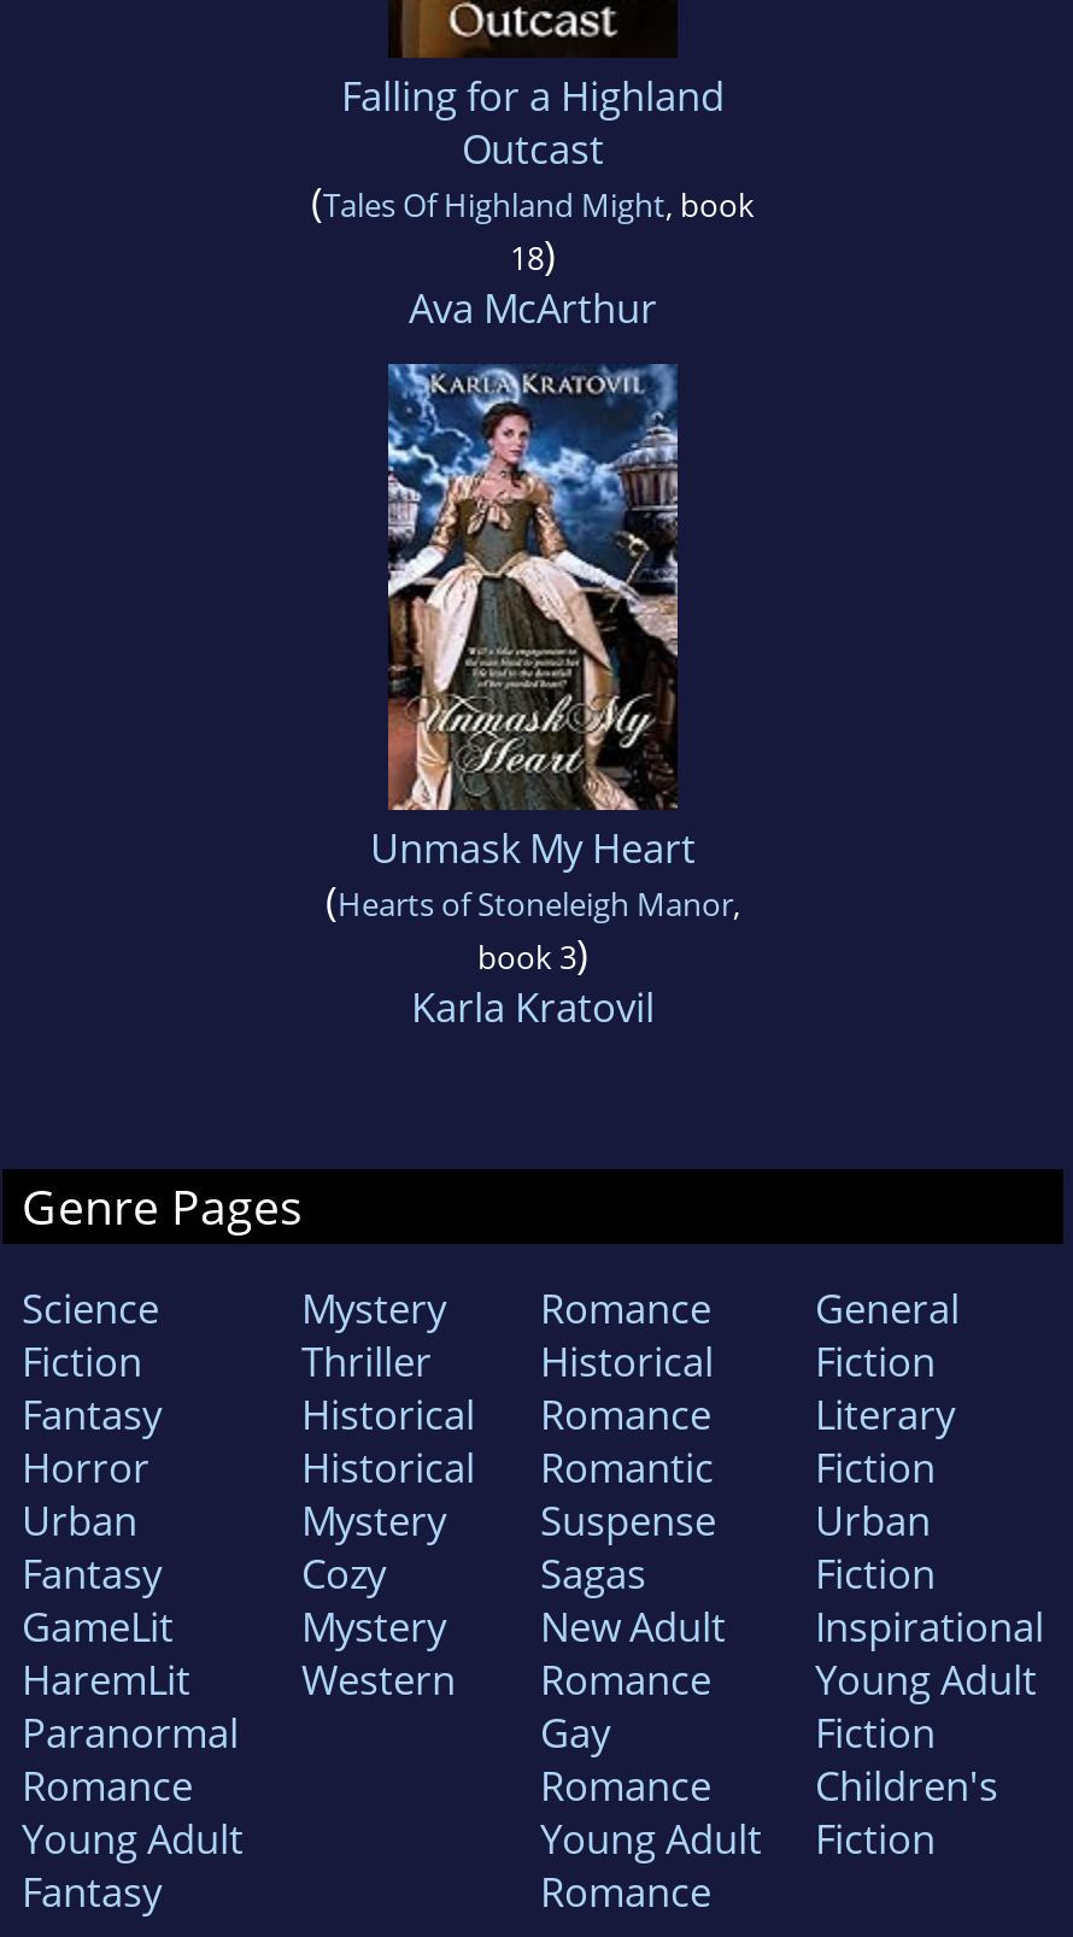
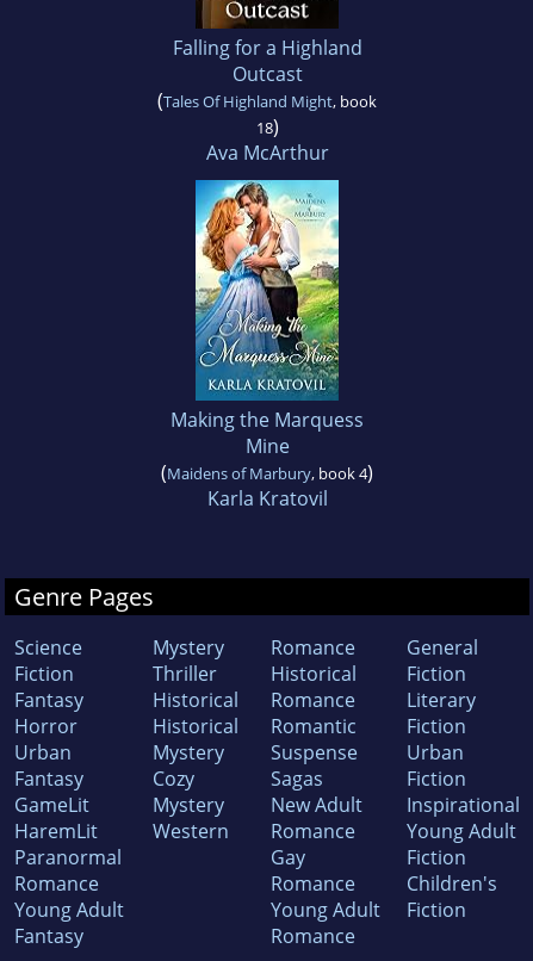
[326,362,740,981] [image] | Unmask My Heart | (Hearts of Stoneleigh Manor, | book 3) -> [161,179,373,485] [image] | Making the Marquess | Mine | (Maidens of Marbury, book 4)

